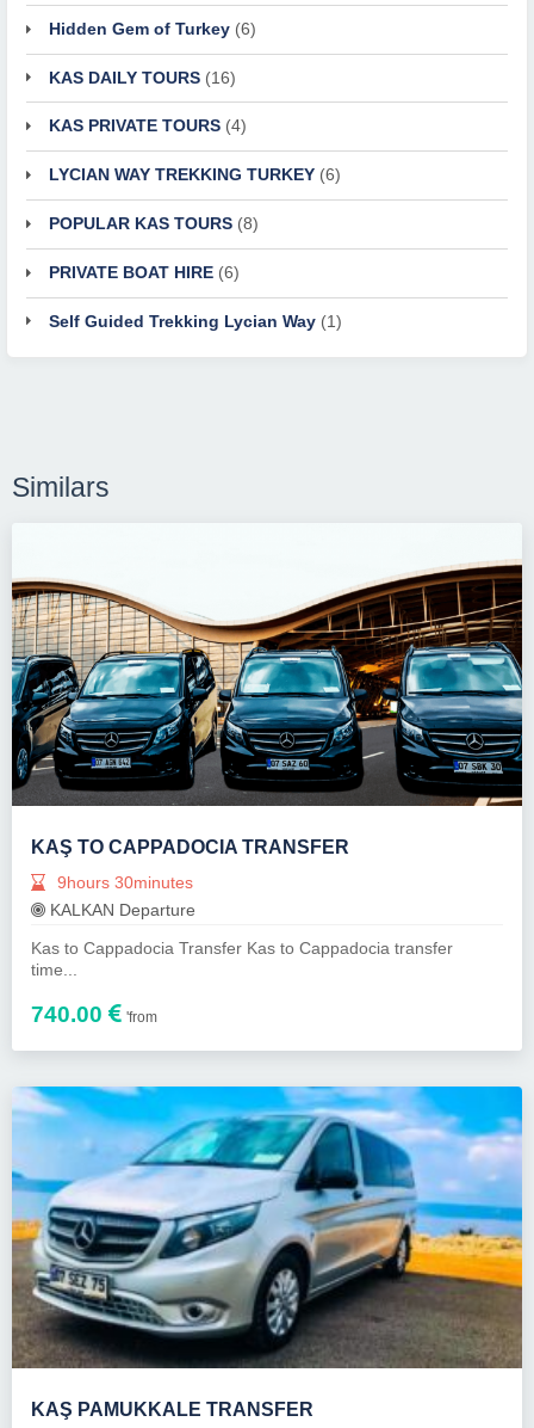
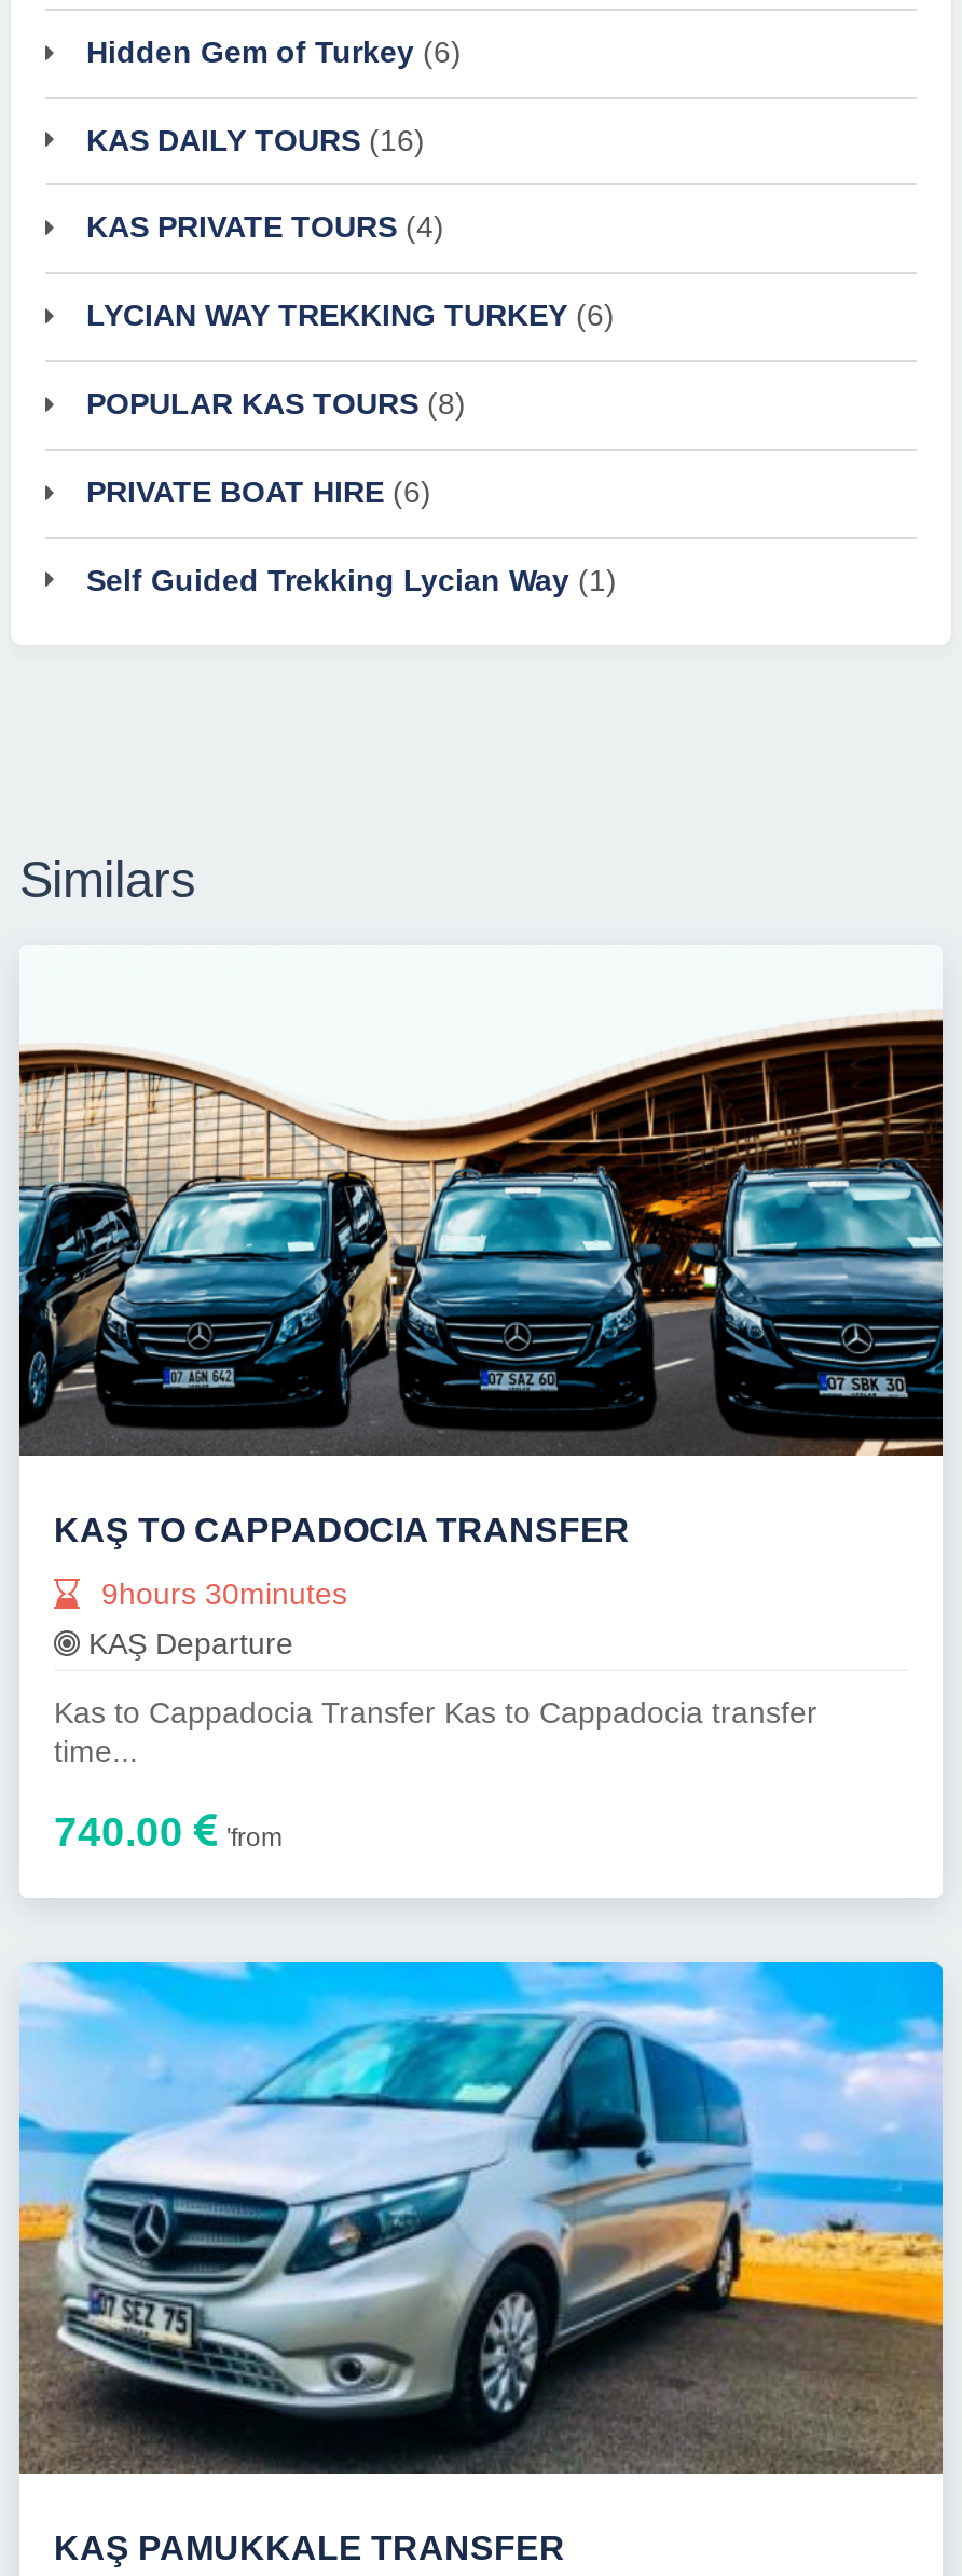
[45,901,195,920] KALKAN Departure -> [80,1627,293,1661] KAŞ Departure

